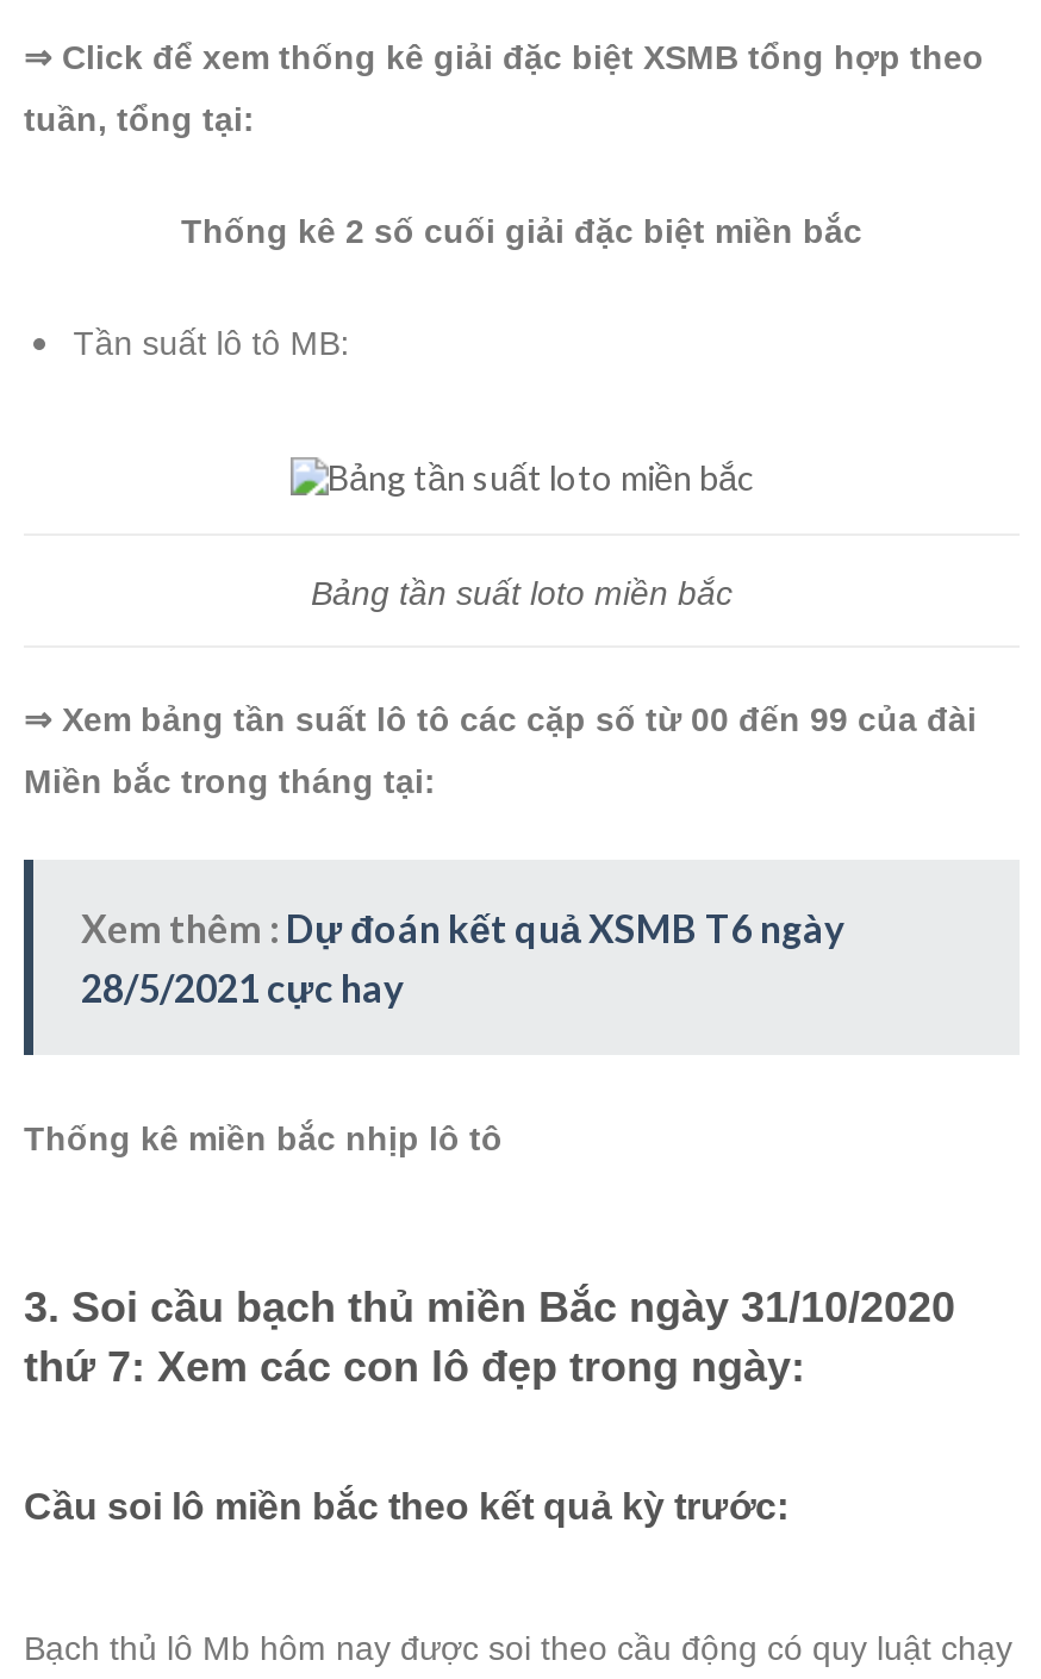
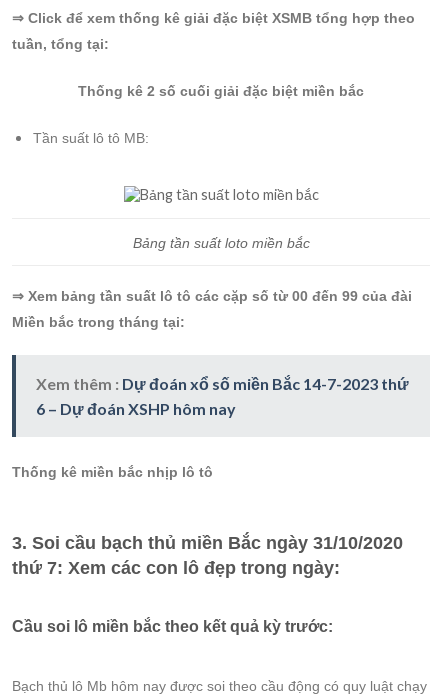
[81,906,846,1010] Xem thêm : Dự đoán kết quả XSMB T6 ngày | 28/5/2021 cực hay -> [36,374,409,418] Xem thêm : Dự đoán xổ số miền Bắc 14-7-2023 thứ | 6 – Dự đoán XSHP hôm nay

